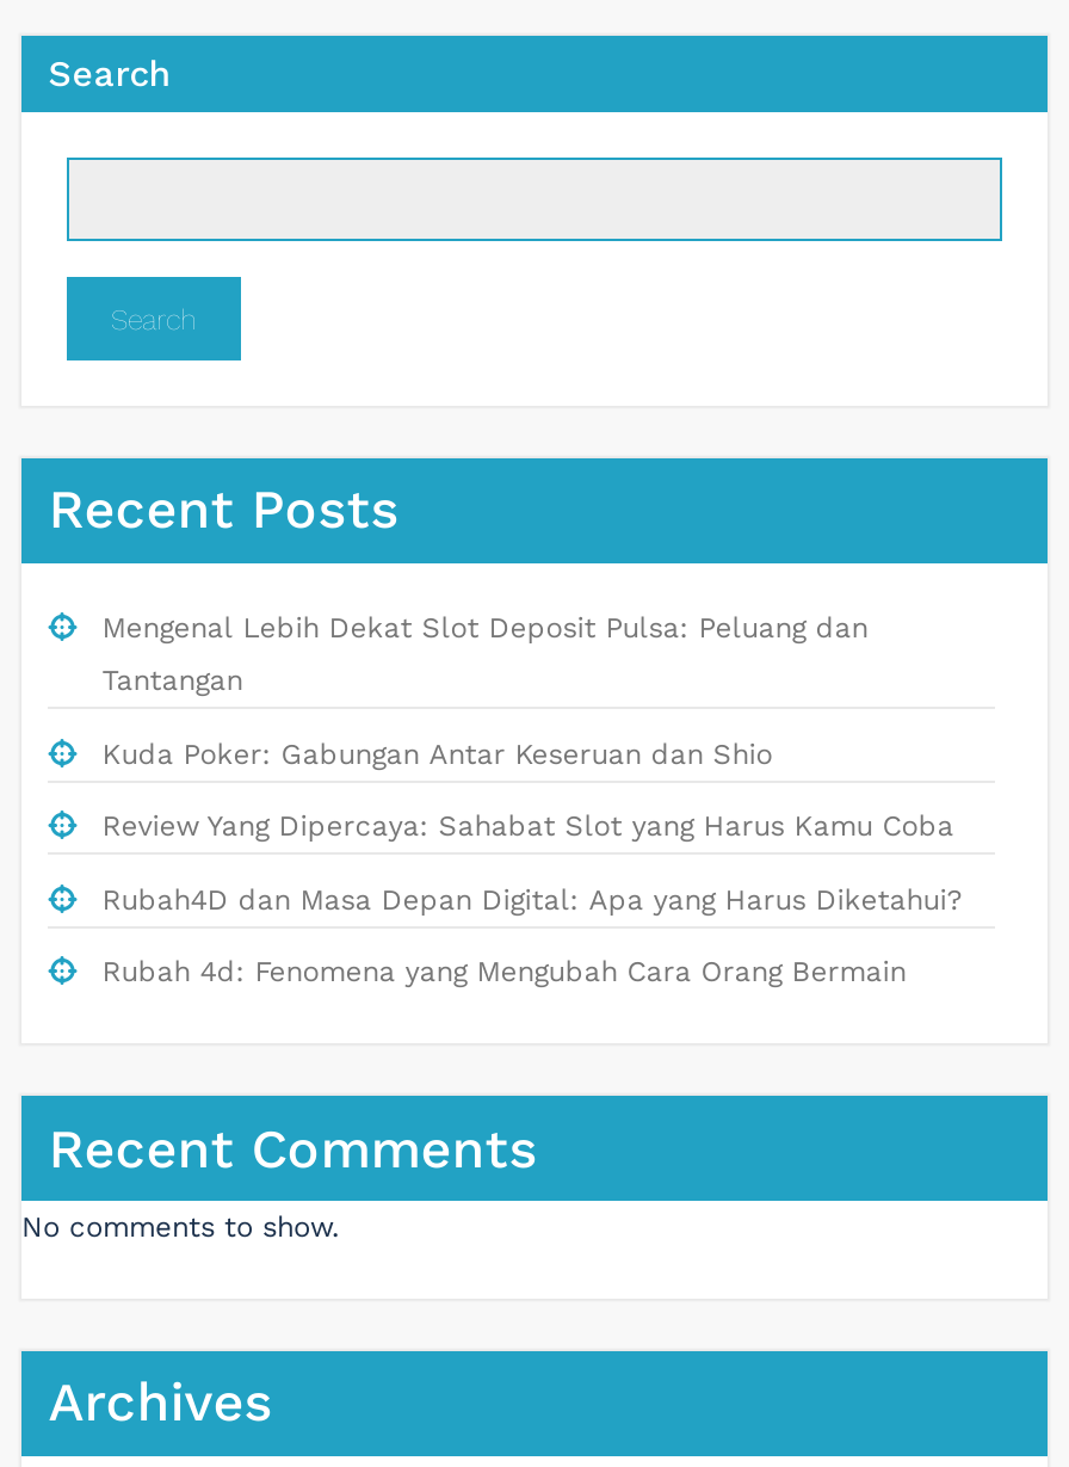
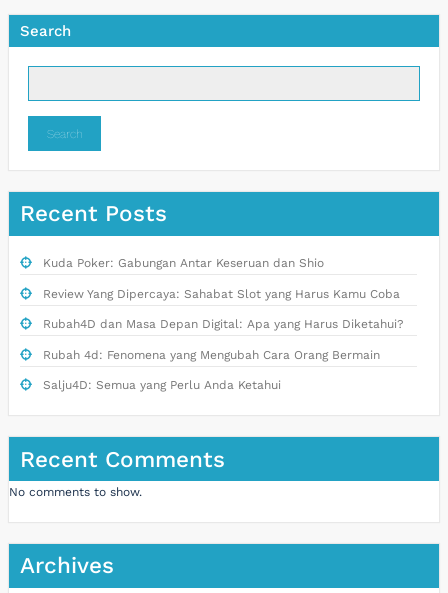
[102,612,868,698] Mengenal Lebih Dekat Slot Deposit Pulsa: Peluang dan | Tantangan -> none
moved [102,737,964,989] -> [43,256,404,362]: Kuda Poker: Gabungan Antar Keseruan dan Shio | Review Yang Dipercaya: Sahabat Slot yang Harus Kamu Coba | Rubah4D dan Masa Depan Digital: Apa yang Harus Diketahui? | Rubah 4d: Fenomena yang Mengubah Cara Orang Bermain
none -> [43,378,281,392] Salju4D: Semua yang Perlu Anda Ketahui

